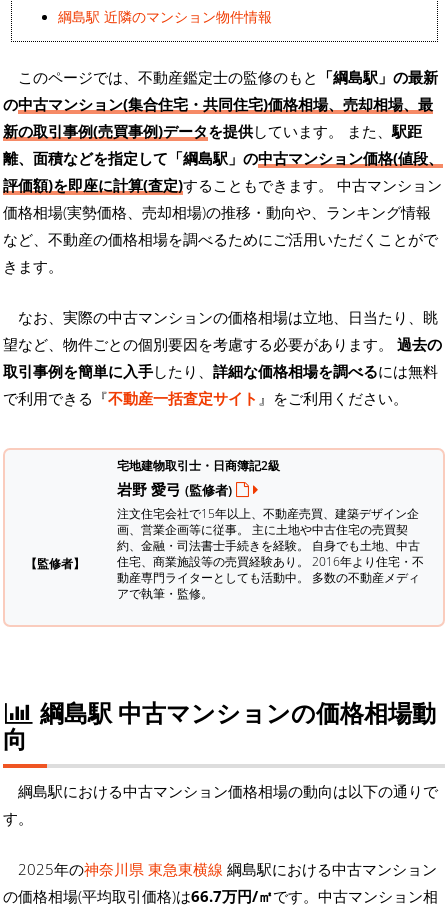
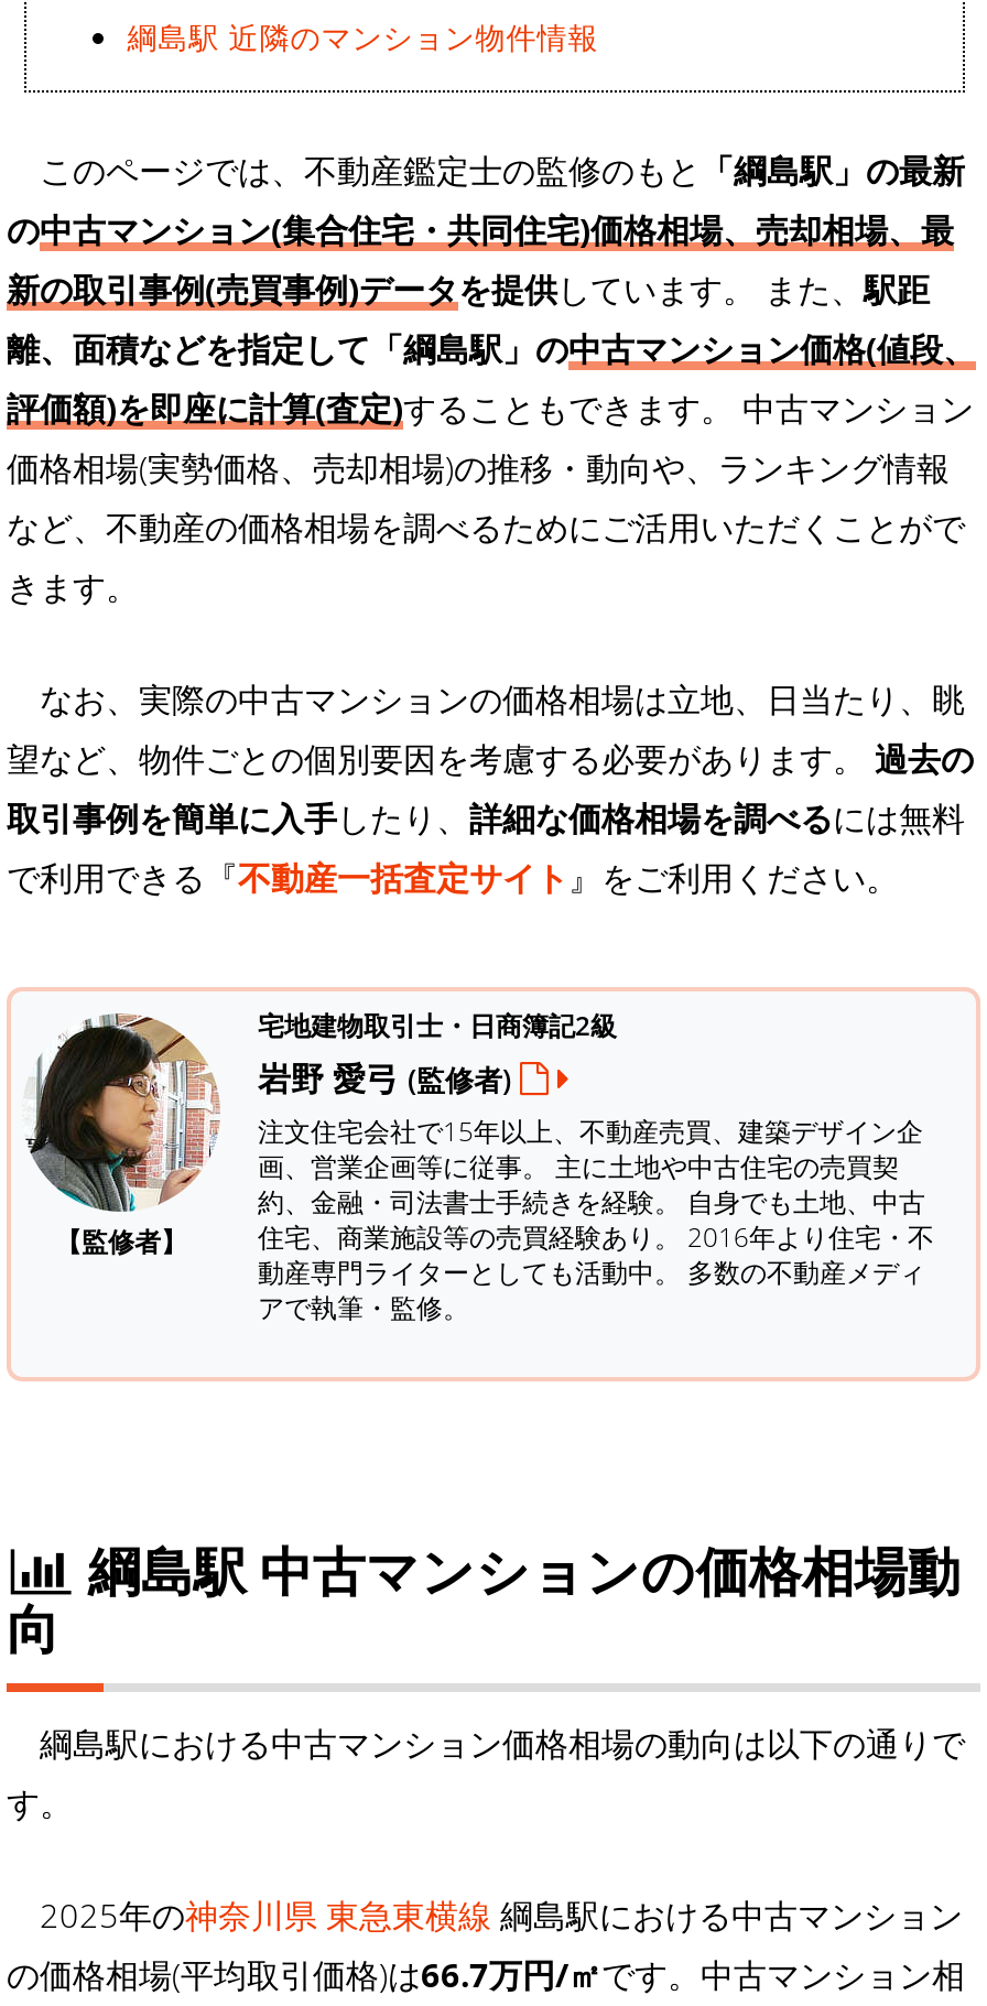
none -> [24,1011,220,1214] [image]

